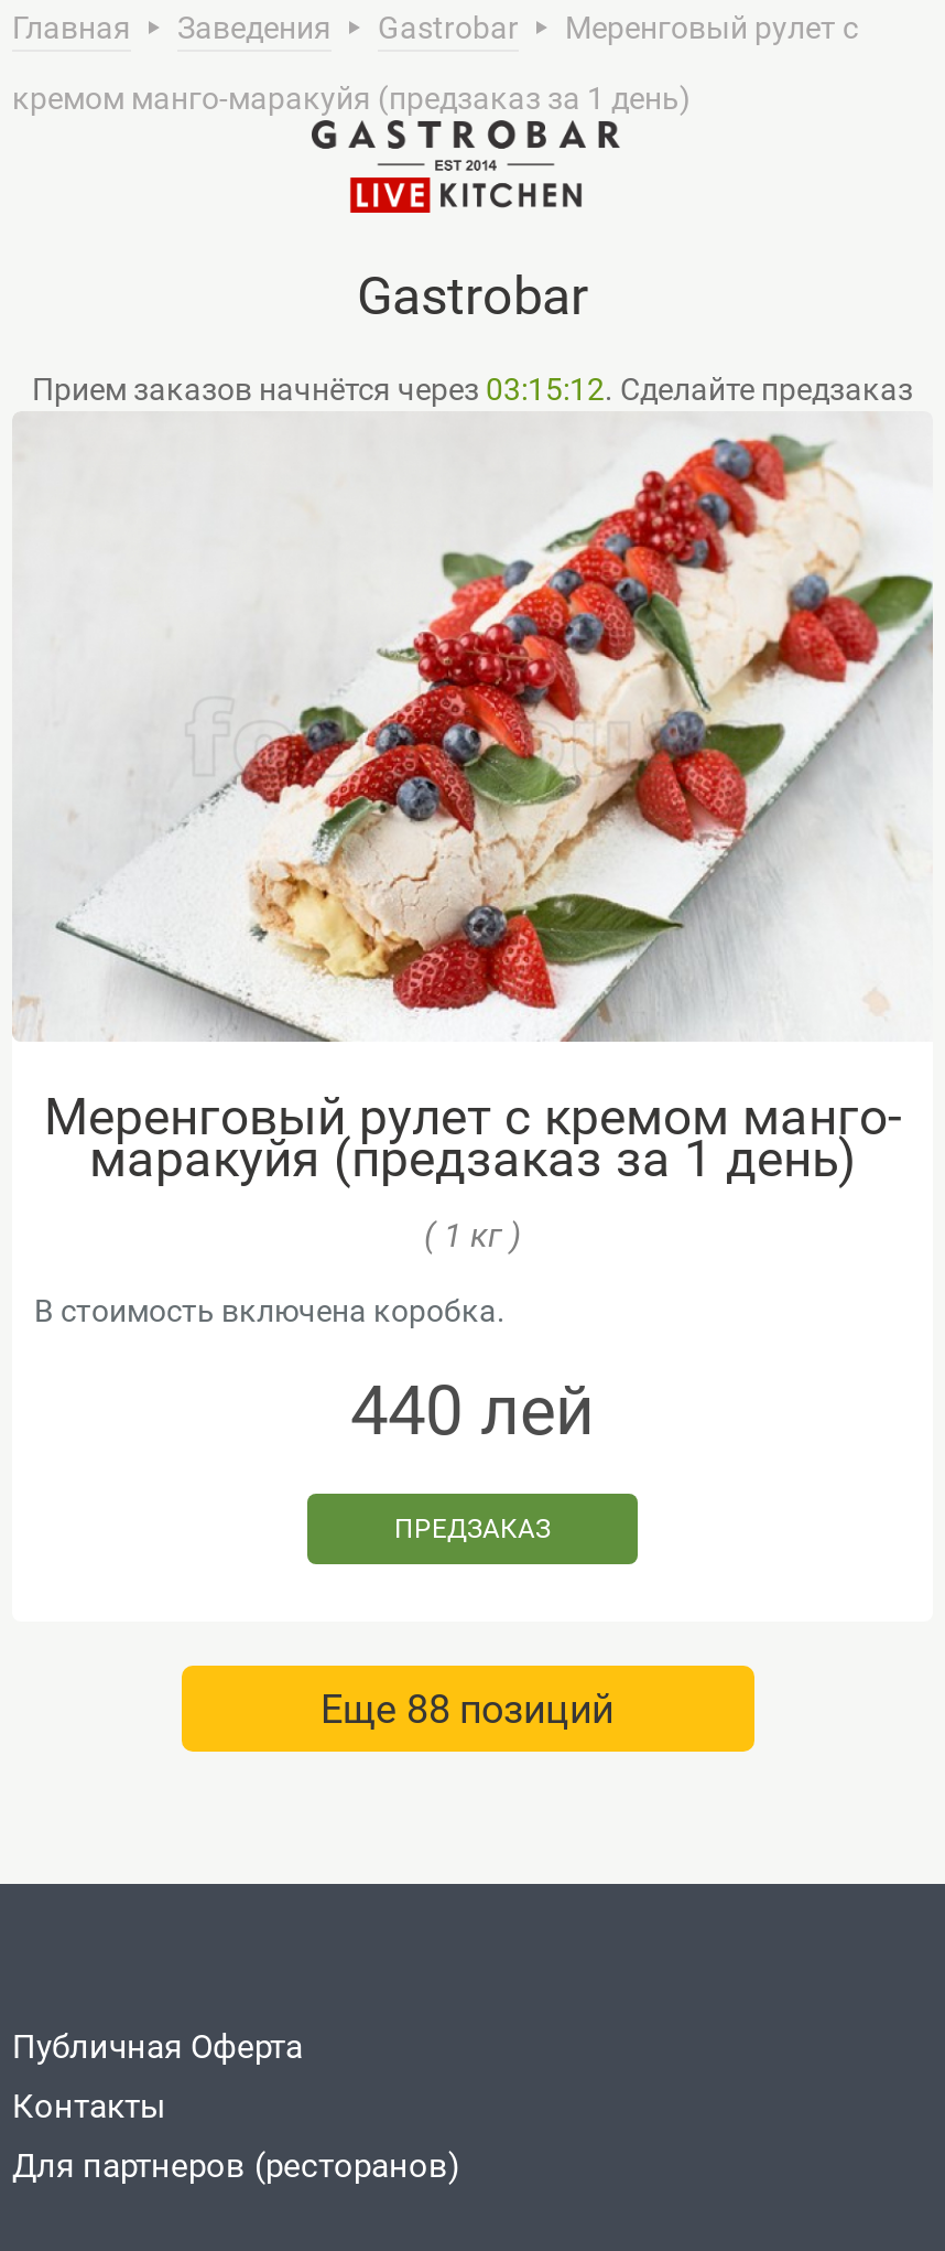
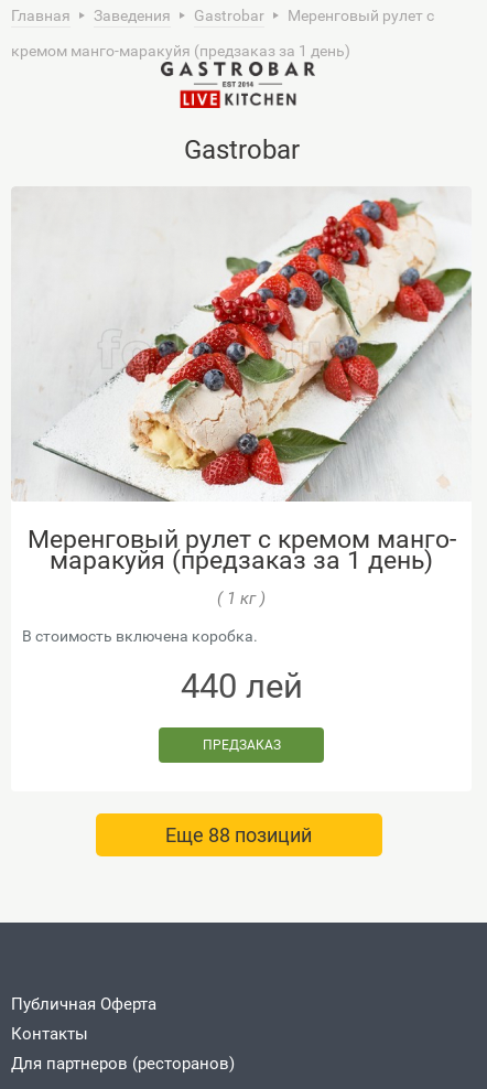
[32,371,913,406] Прием заказов начнётся через 03:15:12. Сделайте предзаказ -> none

